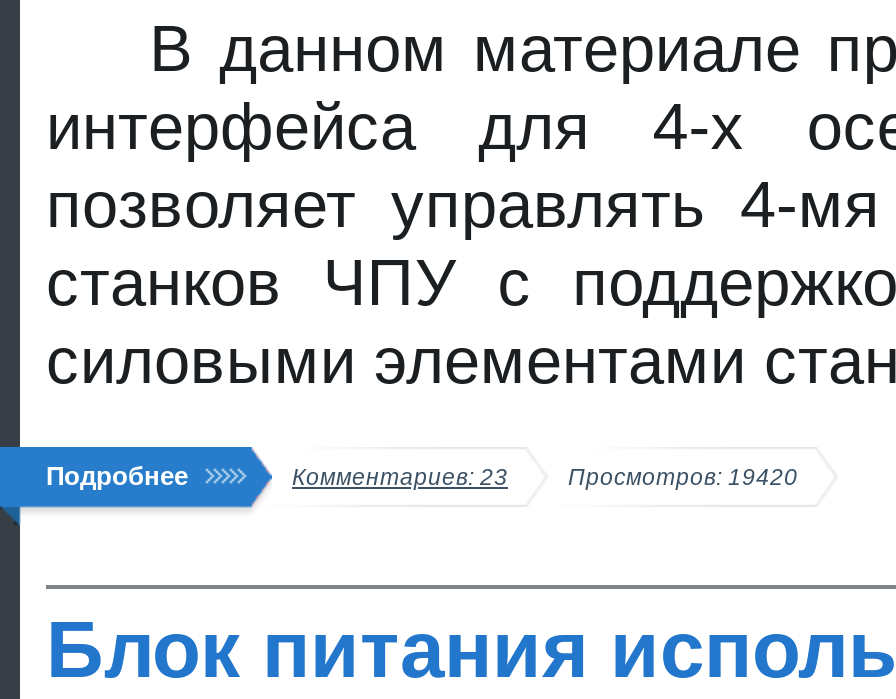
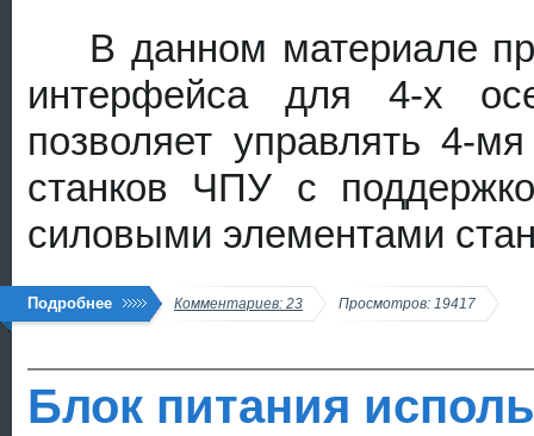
[568,462,798,488] Просмотров: 19420 -> [339,295,476,311] Просмотров: 19417

